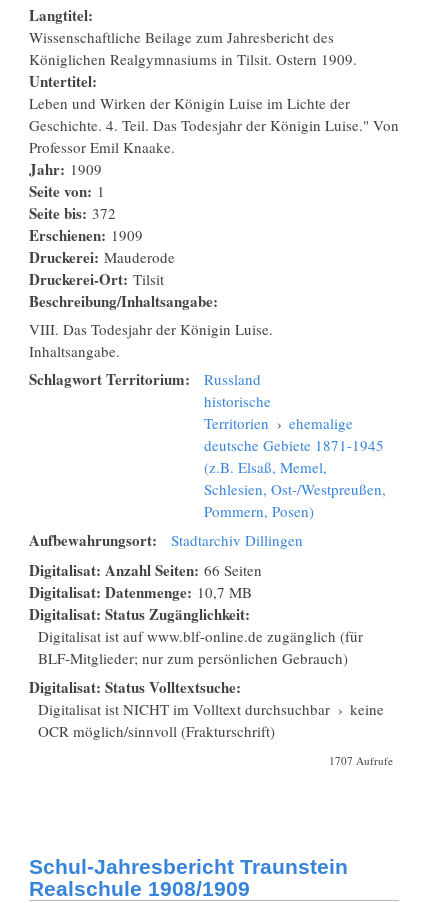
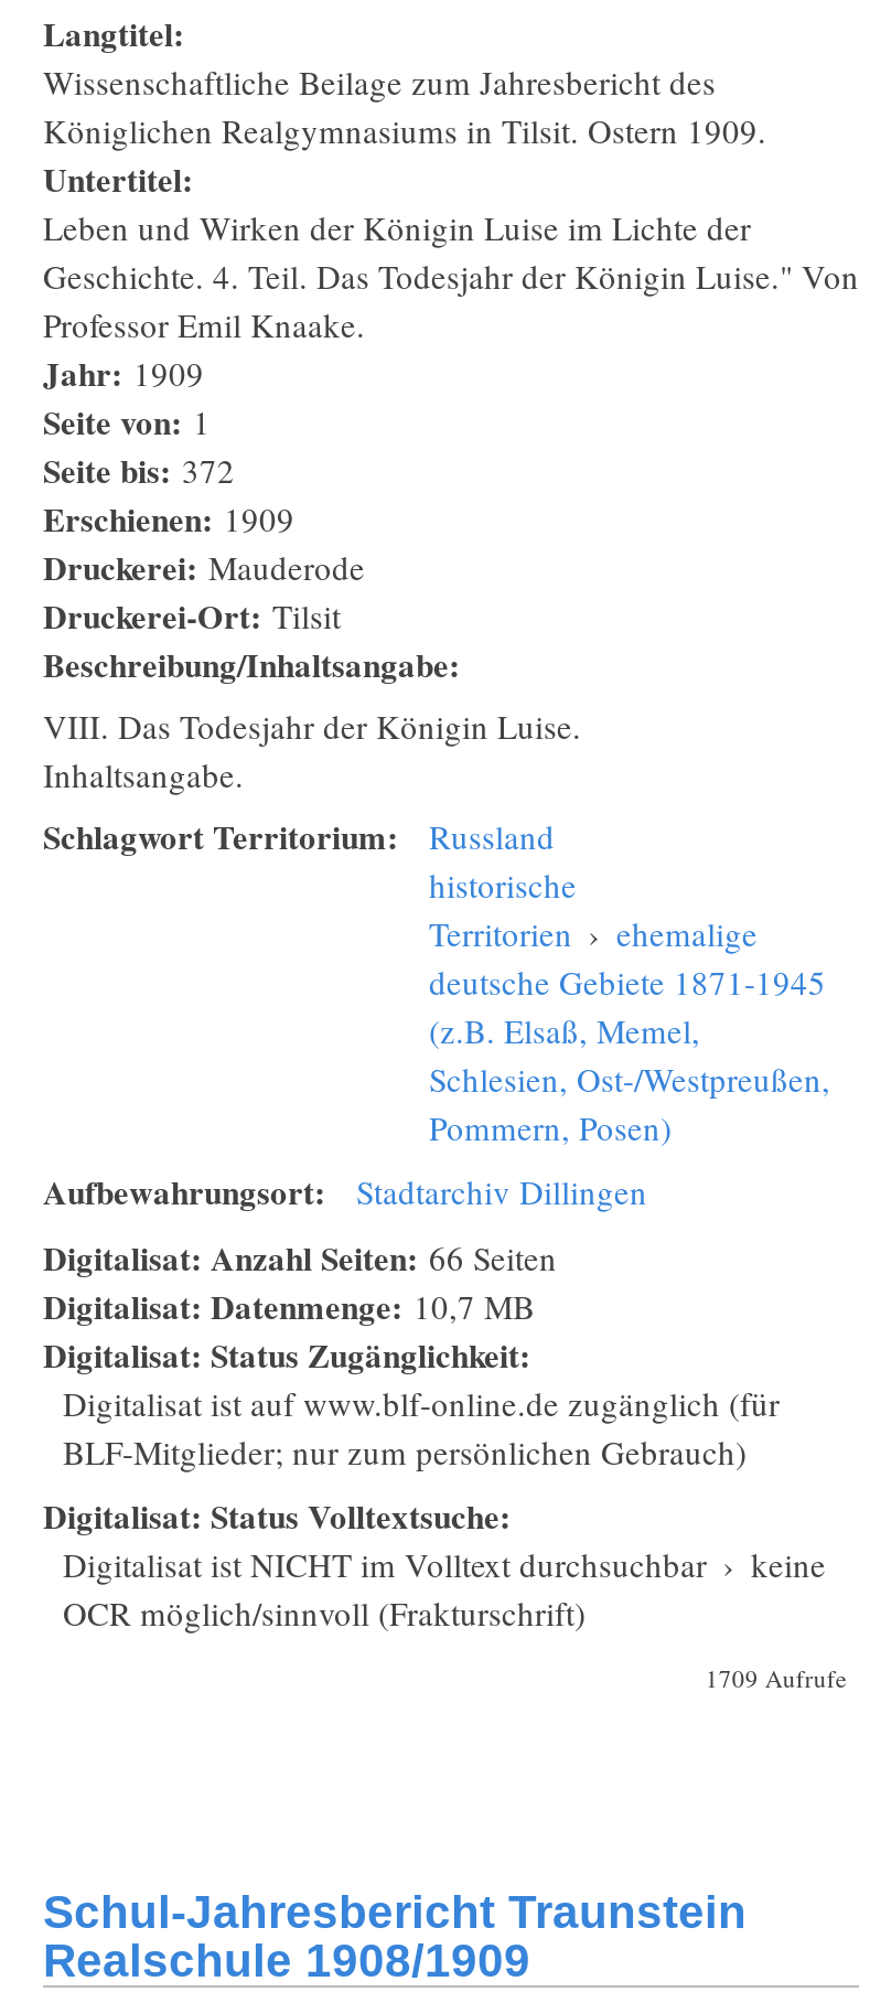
[329,753,393,768] 1707 Aufrufe -> [705,1661,847,1694] 1709 Aufrufe

